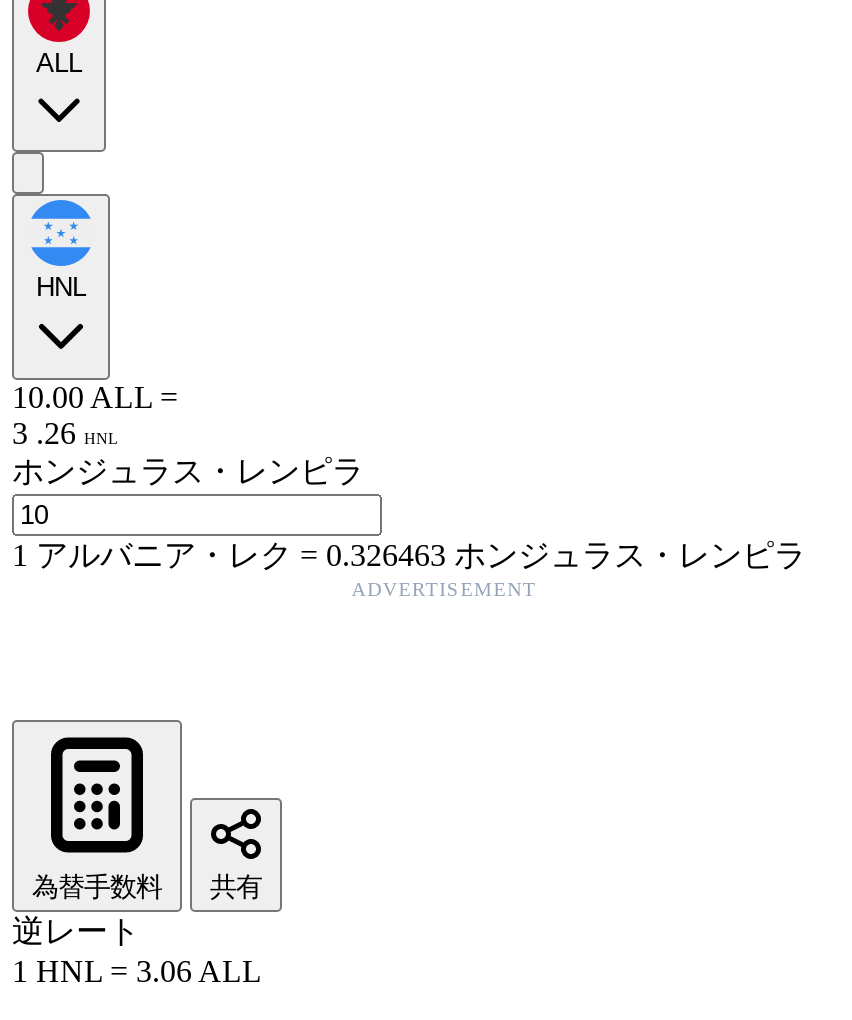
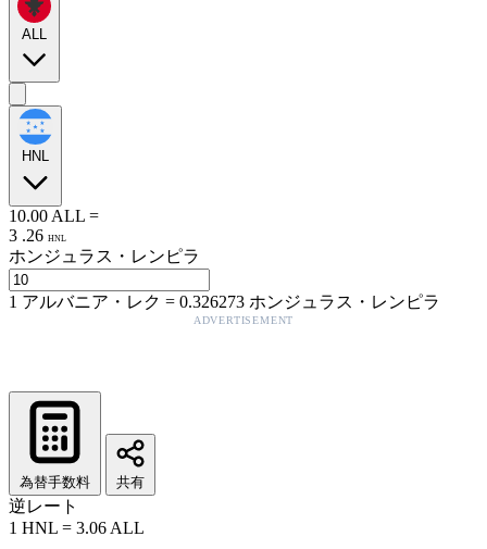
[12,538,806,572] 1アルバニア・レク=0.326463 ホンジュラス・レンピラ -> [9,292,440,311] 1アルバニア・レク=0.326273 ホンジュラス・レンピラ

